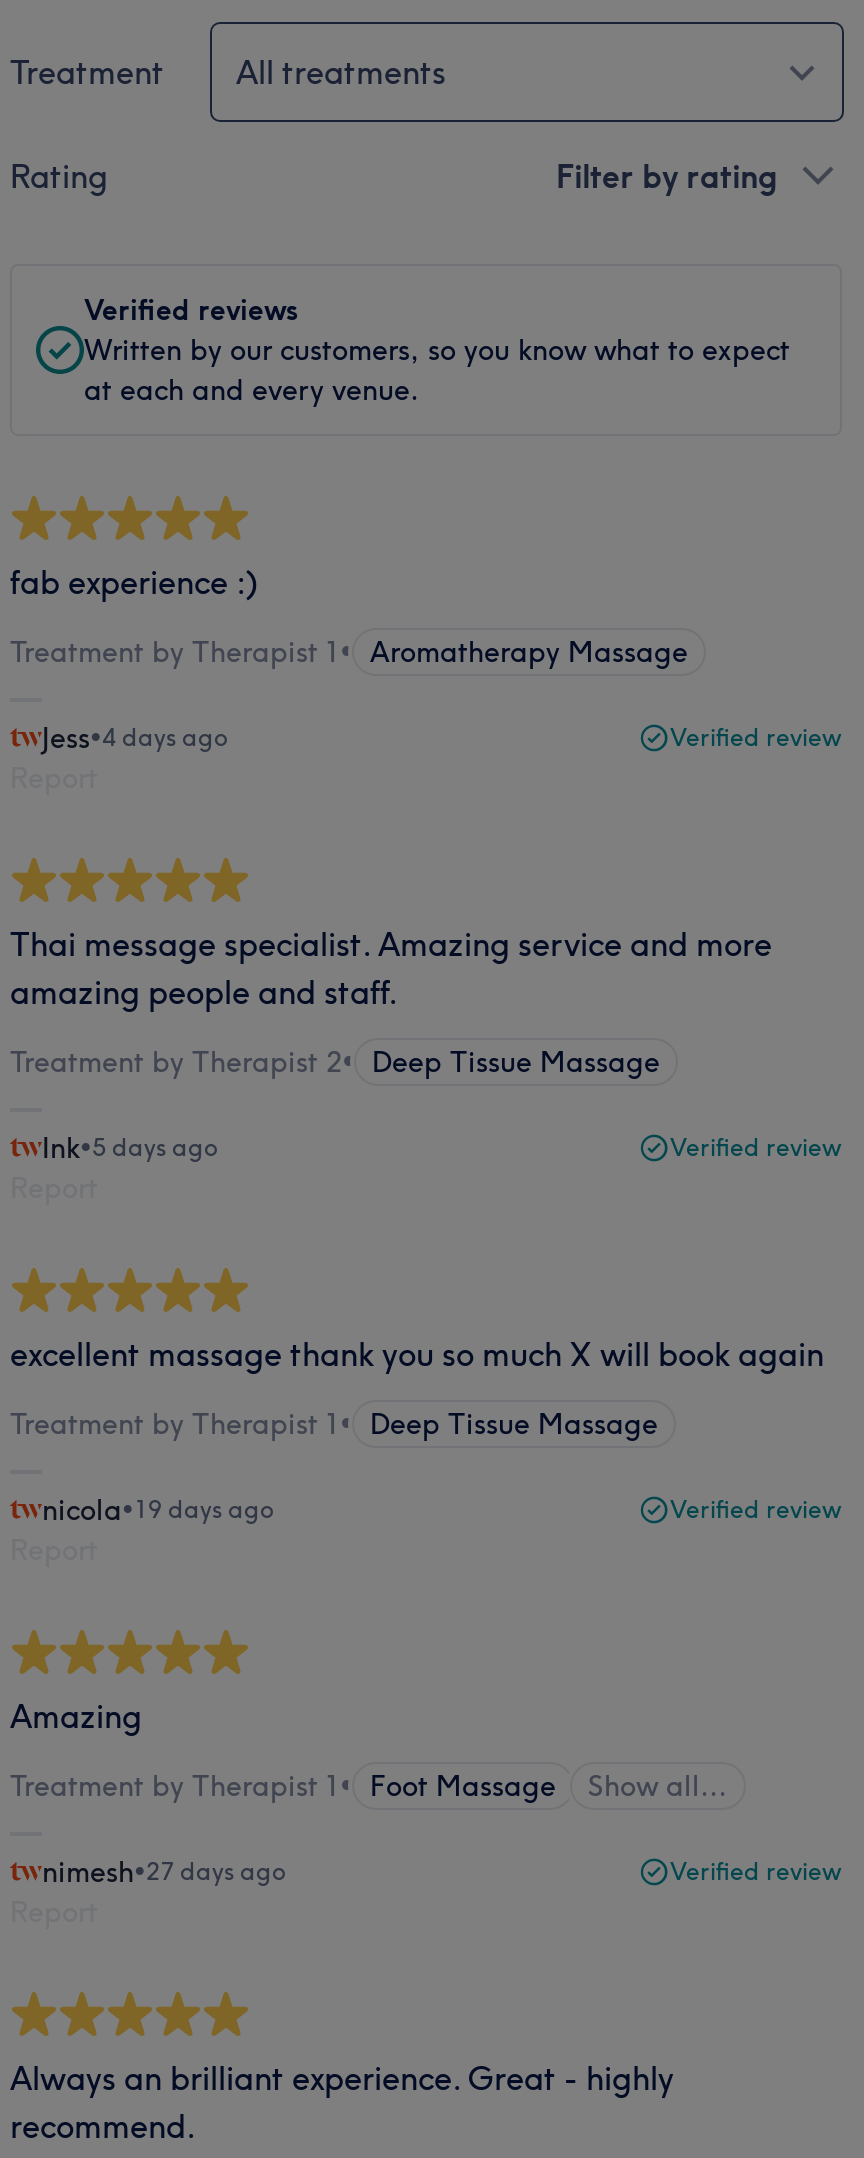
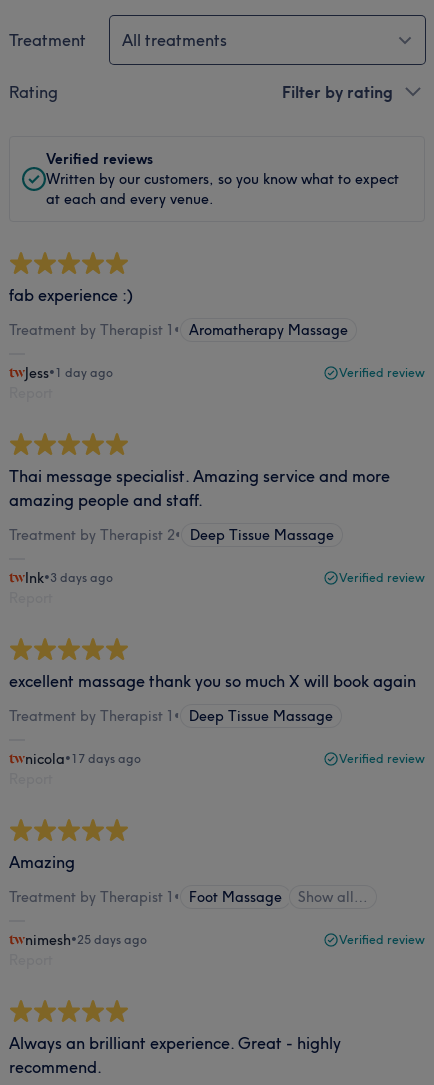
[42,720,228,756] Jess•4 days ago -> [25,364,113,382] Jess•1 day ago
[42,1130,218,1166] Ink•5 days ago -> [25,569,113,587] Ink•3 days ago
[42,1492,274,1528] nicola•19 days ago -> [25,750,141,768] nicola•17 days ago
[42,1854,286,1890] nimesh•27 days ago -> [25,931,147,949] nimesh•25 days ago

